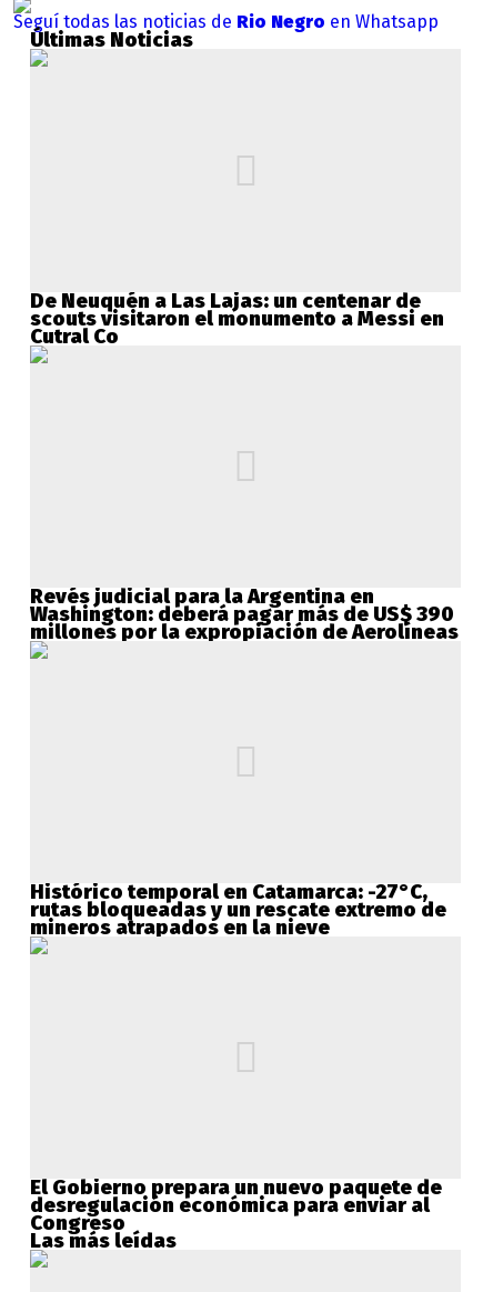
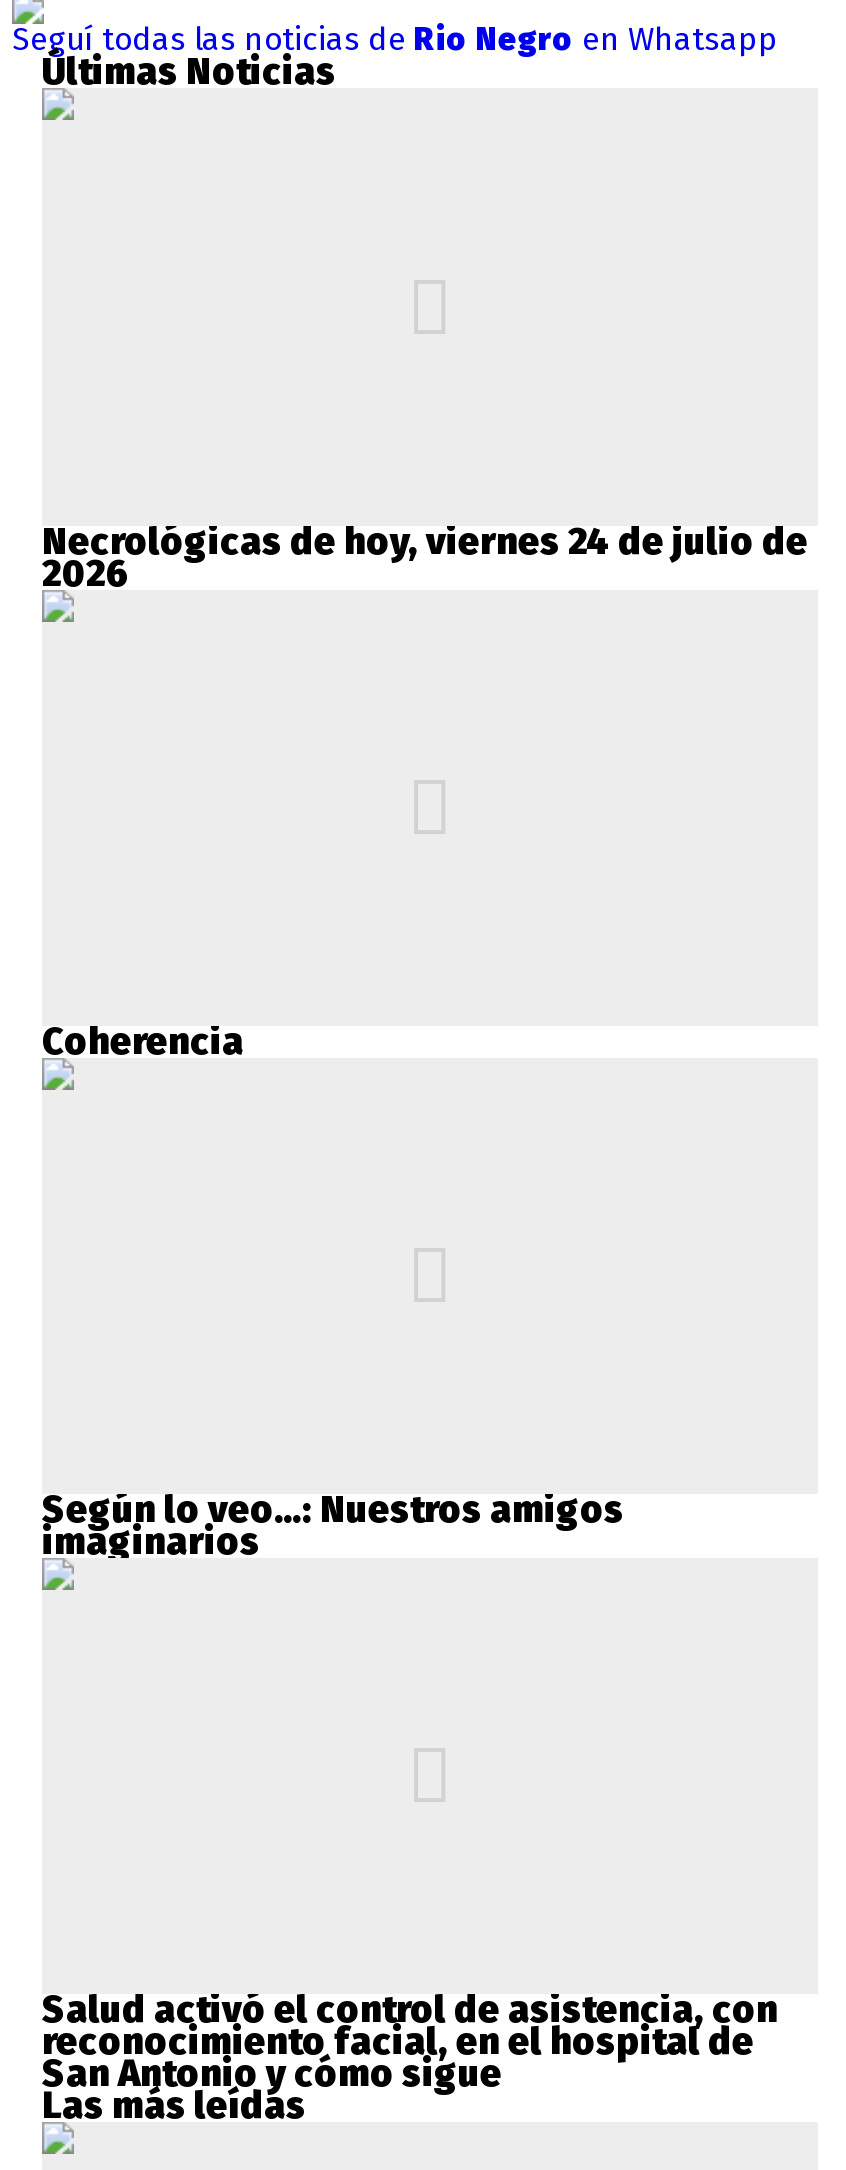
[30,288,444,348] De Neuquén a Las Lajas: un centenar de | scouts visitaron el monumento a Messi en | Cutral Co -> [42,519,808,595] Necrológicas de hoy, viernes 24 de julio de | 2026
[30,584,459,644] Revés judicial para la Argentina en | Washington: deberá pagar más de US$ 390 | millones por la expropiación de Aerolíneas -> [42,1020,244,1064] Coherencia
[30,880,446,940] Histórico temporal en Catamarca: -27°C, | rutas bloqueadas y un rescate extremo de | mineros atrapados en la nieve -> [42,1488,624,1564] Según lo veo…: Nuestros amigos | imaginarios
[30,1176,442,1236] El Gobierno prepara un nuevo paquete de | desregulación económica para enviar al | Congreso -> [42,1989,778,2097] Salud activó el control de asistencia, con | reconocimiento facial, en el hospital de | San Antonio y cómo sigue

